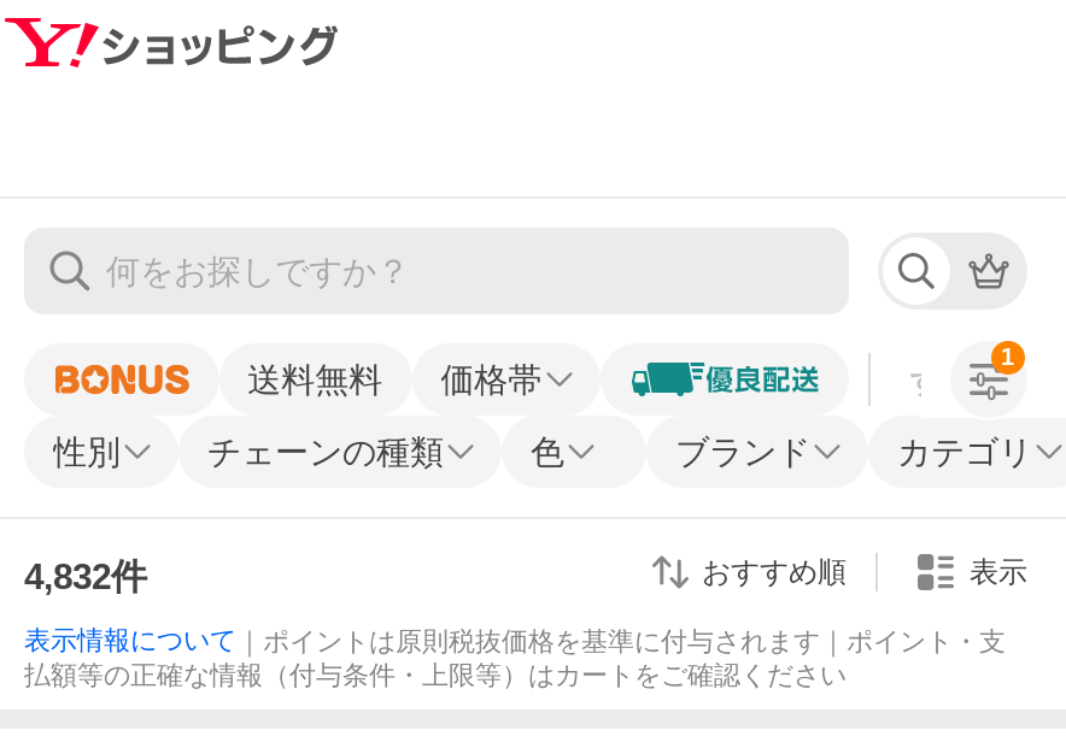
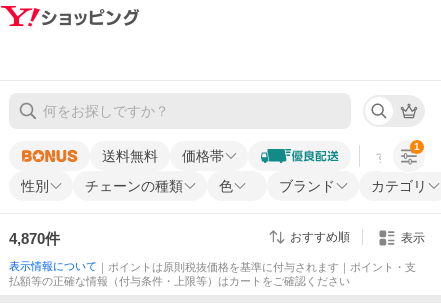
[24,554,147,595] 4,832件 -> [9,229,60,246] 4,870件

